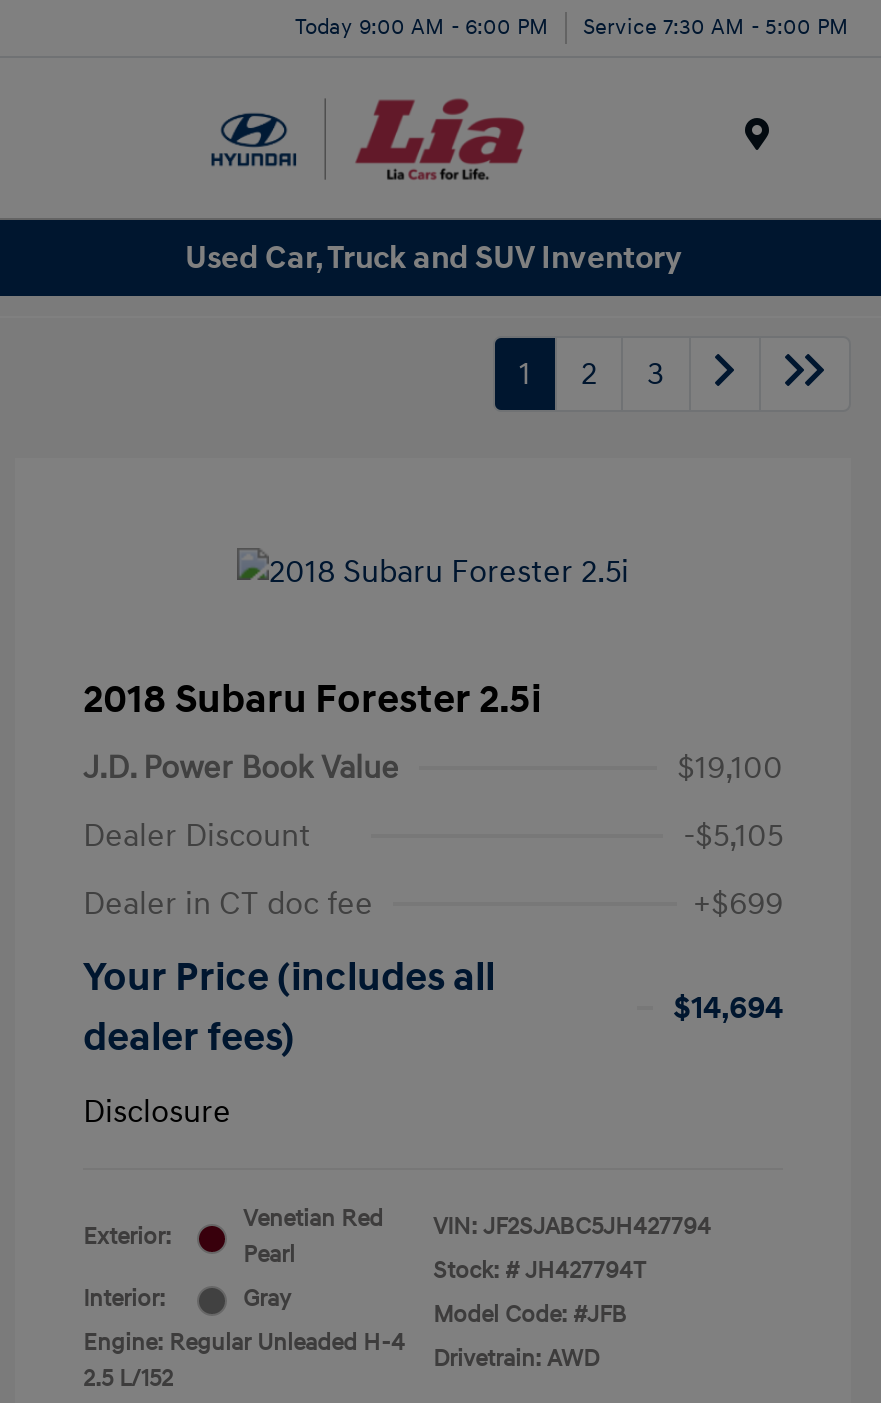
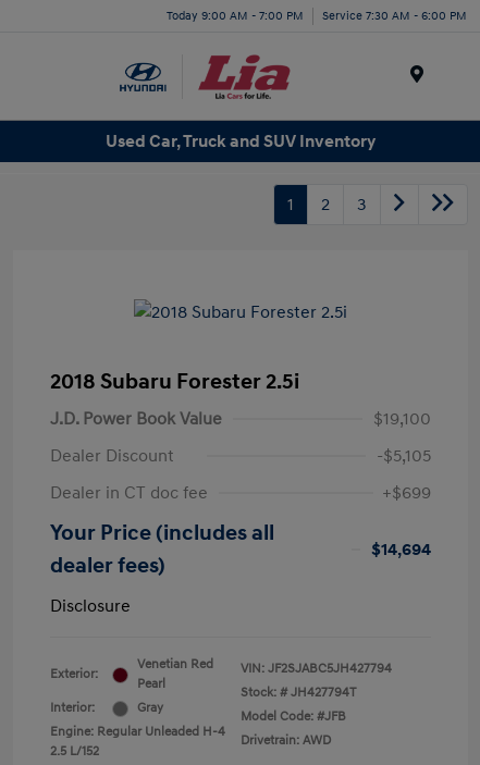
[295,13,549,39] Today 9:00 AM - 6:00 PM -> [167,8,304,22] Today 9:00 AM - 7:00 PM
[583,13,849,39] Service 7:30 AM - 5:00 PM -> [322,8,467,22] Service 7:30 AM - 6:00 PM

